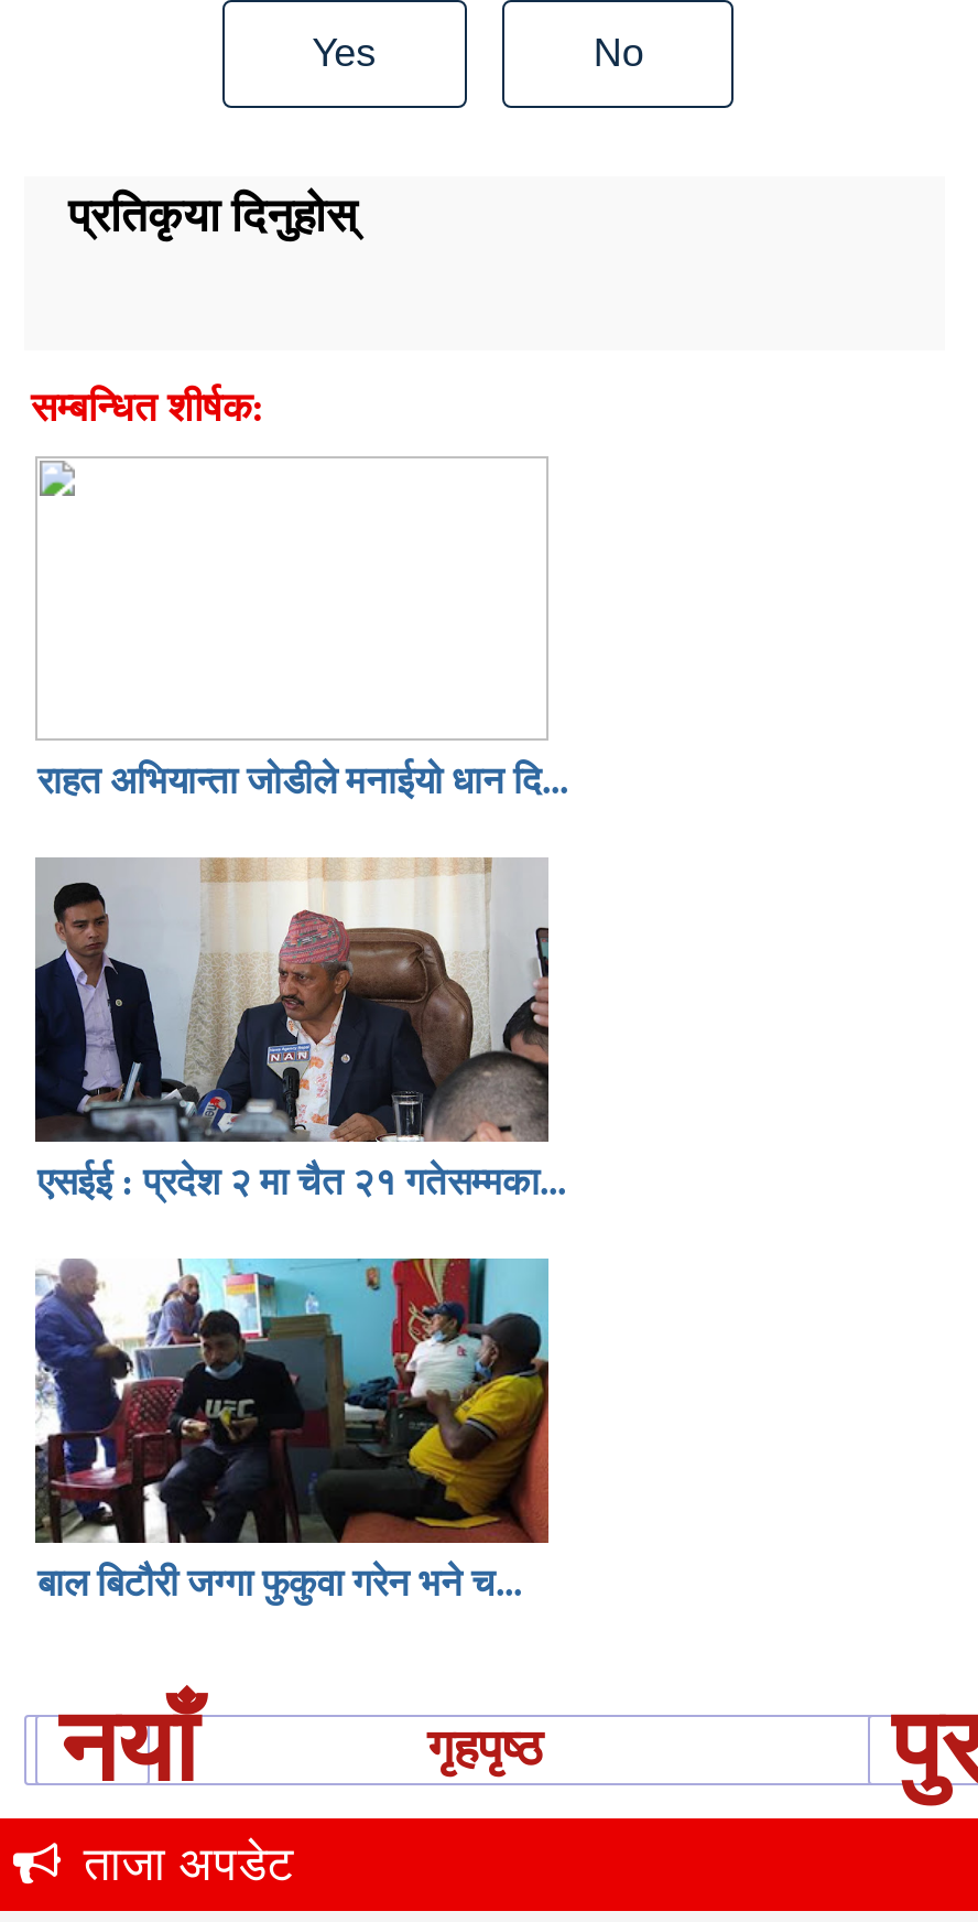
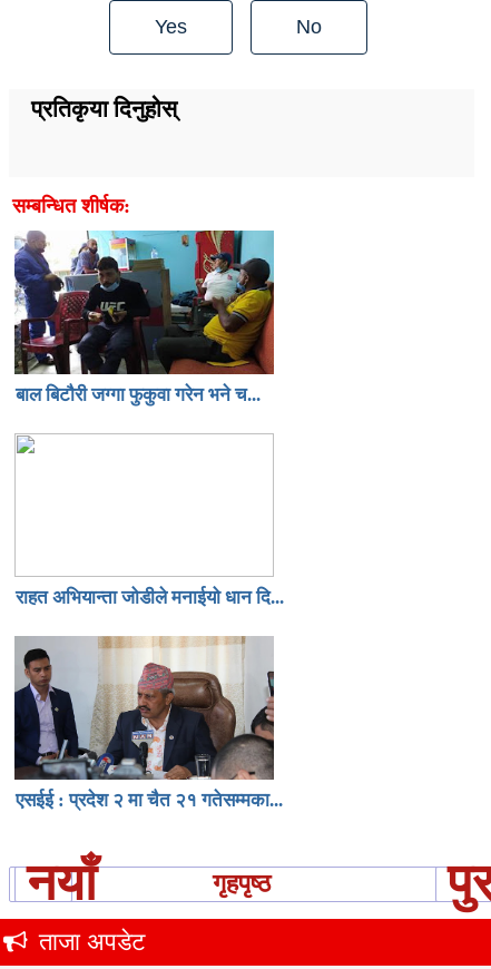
moved [33,760,568,1203] -> [13,587,284,811]: [image] | राहत अभियान्ता जोडीले मनाईयो धान दि... | एसईई : प्रदेश २ मा चैत २१ गतेसम्मका...
moved [35,1256,551,1605] -> [13,229,275,405]: [image] | बाल बिटाैरी जग्गा फुकुवा गरेन भने च...

